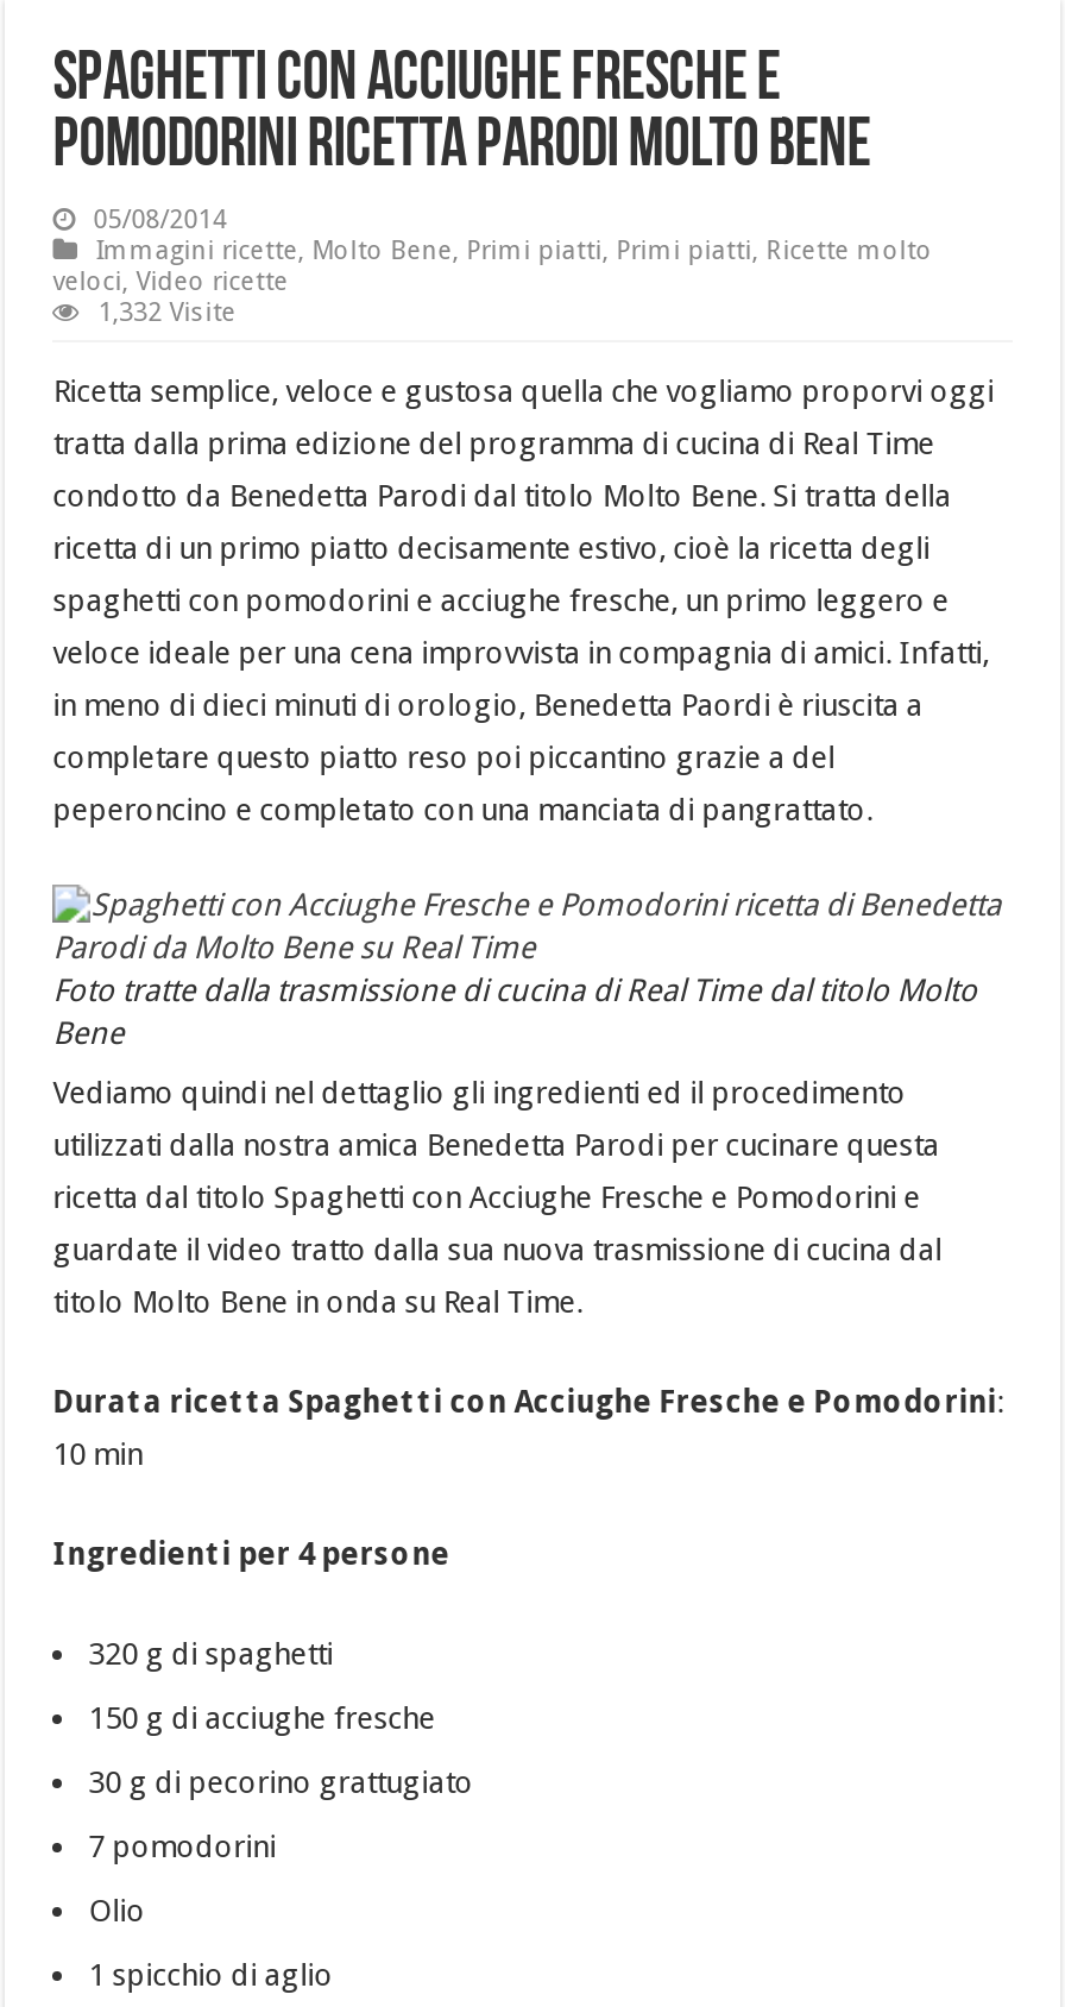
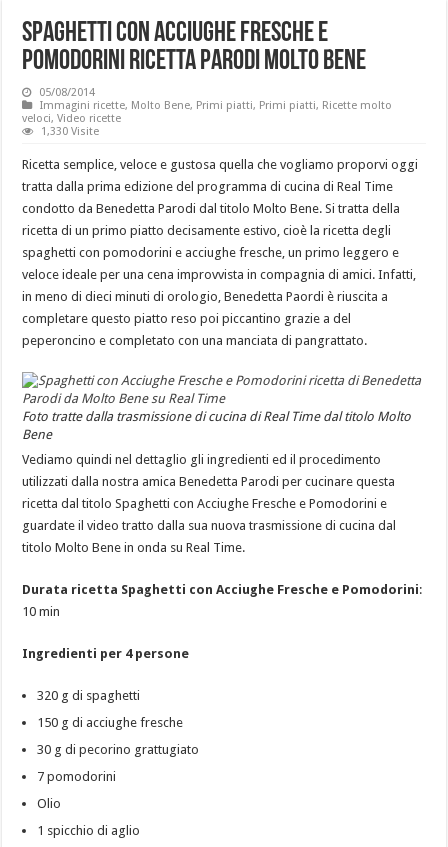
[98,297,236,328] 1,332 Visite -> [41,125,99,138] 1,330 Visite

